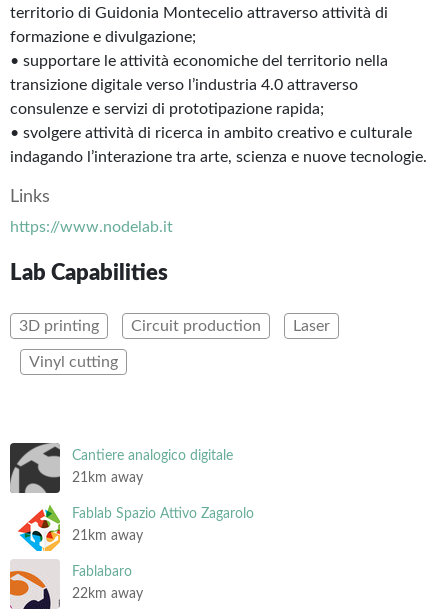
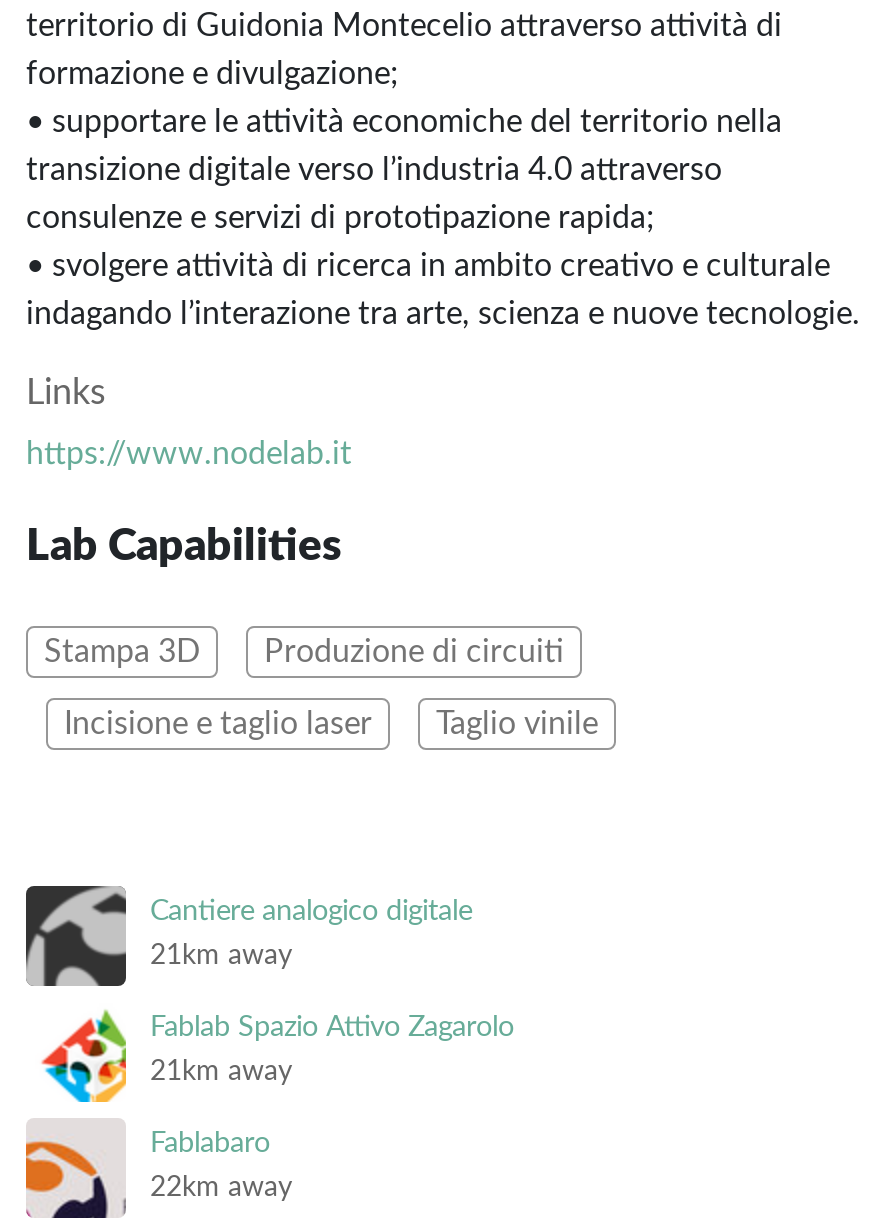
[19,318,330,334] 3D printing | Circuit production | Laser -> [44,636,564,668] Stampa 3D | Produzione di circuiti
[29,354,118,370] Vinyl cutting -> [64,708,598,740] Incisione e taglio laser | Taglio vinile

